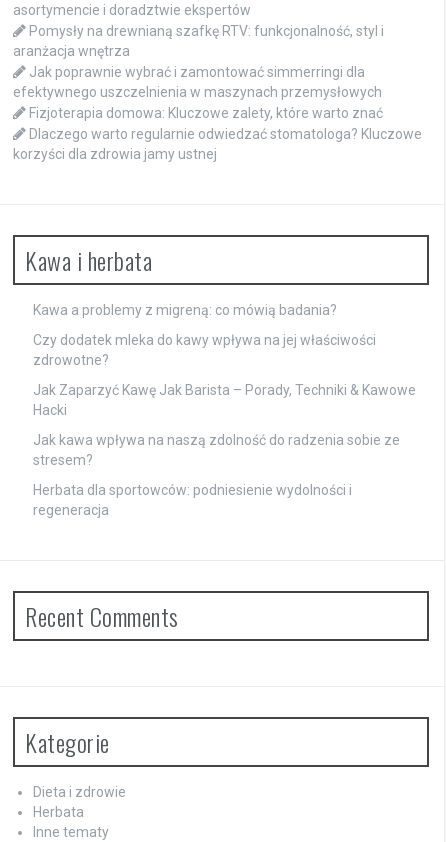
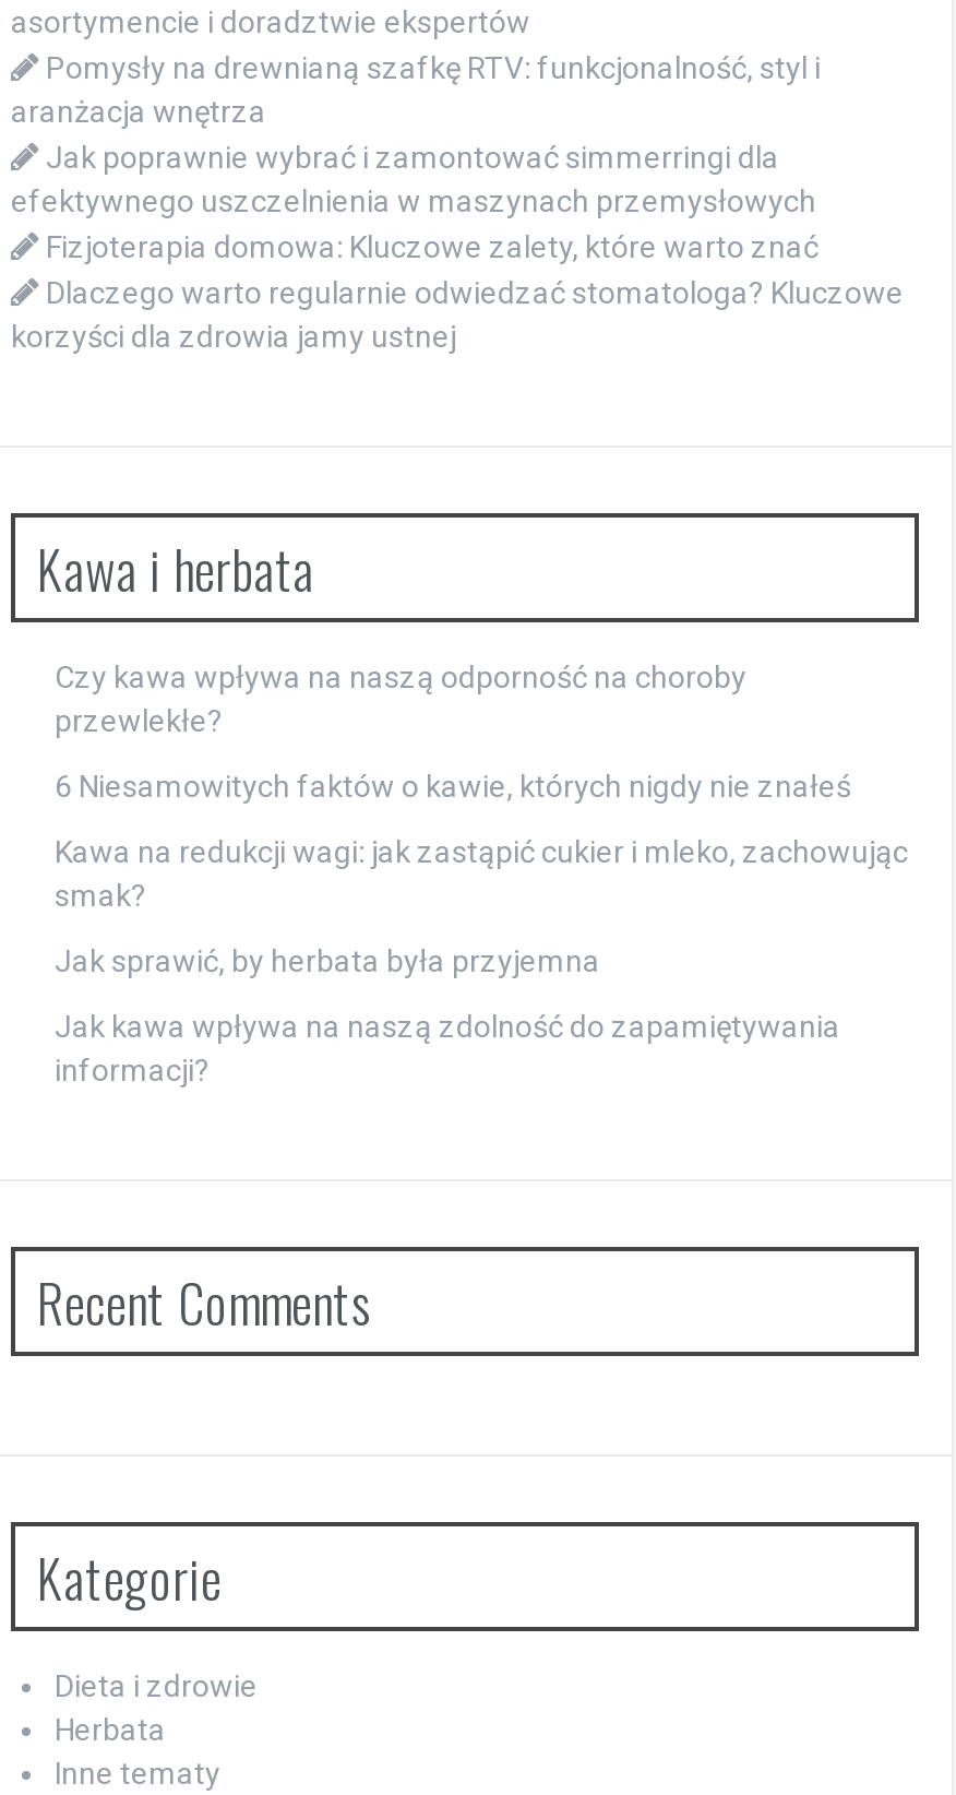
[33,302,337,318] Kawa a problemy z migreną: co mówią badania? -> [55,660,746,738] Czy kawa wpływa na naszą odporność na choroby | przewlekłe?
[33,332,376,368] Czy dodatek mleka do kawy wpływa na jej właściwości | zdrowotne? -> [55,769,851,804] 6 Niesamowitych faktów o kawie, których nigdy nie znałeś
[33,382,416,418] Jak Zaparzyć Kawę Jak Barista – Porady, Techniki & Kawowe | Hacki -> [55,834,908,913] Kawa na redukcji wagi: jak zastąpić cukier i mleko, zachowując | smak?
[33,432,400,468] Jak kawa wpływa na naszą zdolność do radzenia sobie ze | stresem? -> [55,944,600,979] Jak sprawić, by herbata była przyjemna
[33,482,352,518] Herbata dla sportowców: podniesienie wydolności i | regeneracja -> [55,1009,840,1088] Jak kawa wpływa na naszą zdolność do zapamiętywania | informacji?

